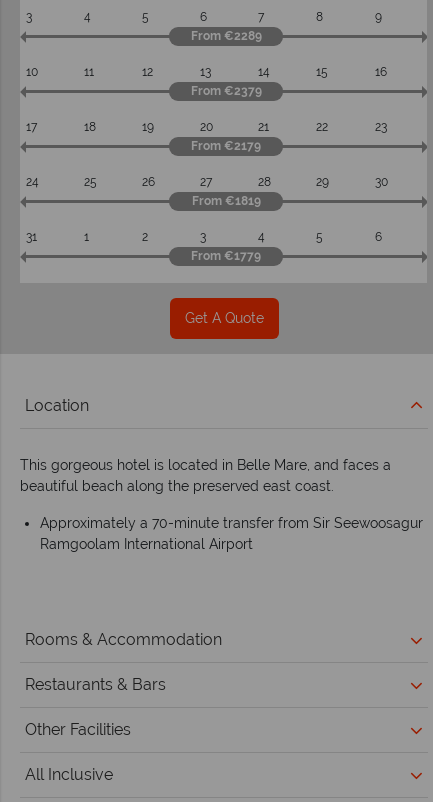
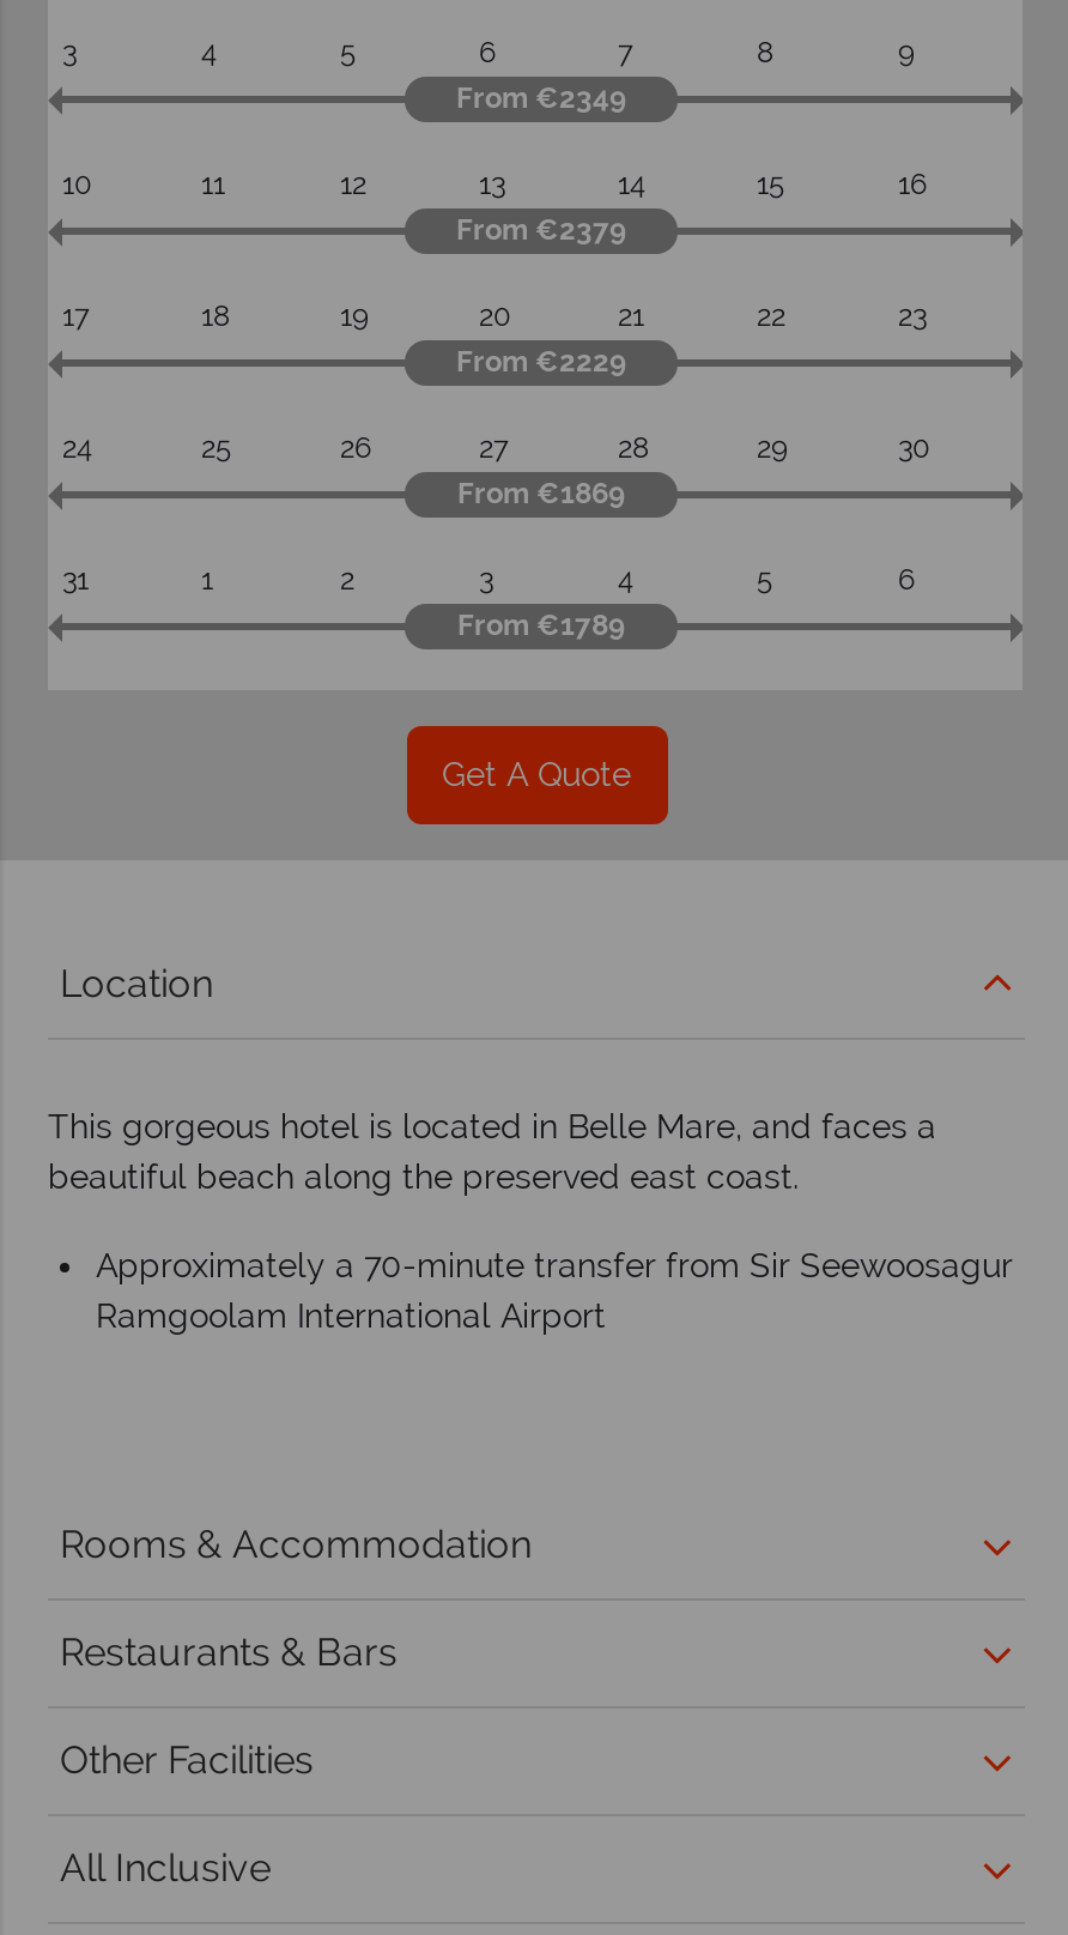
[190,29,261,43] From €2289 -> [456,81,626,114] From €2349
[191,139,261,153] From €2179 -> [456,344,626,378] From €2229
[191,194,260,208] From €1819 -> [457,476,625,509] From €1869
[191,249,261,263] From €1779 -> [457,608,625,641] From €1789

